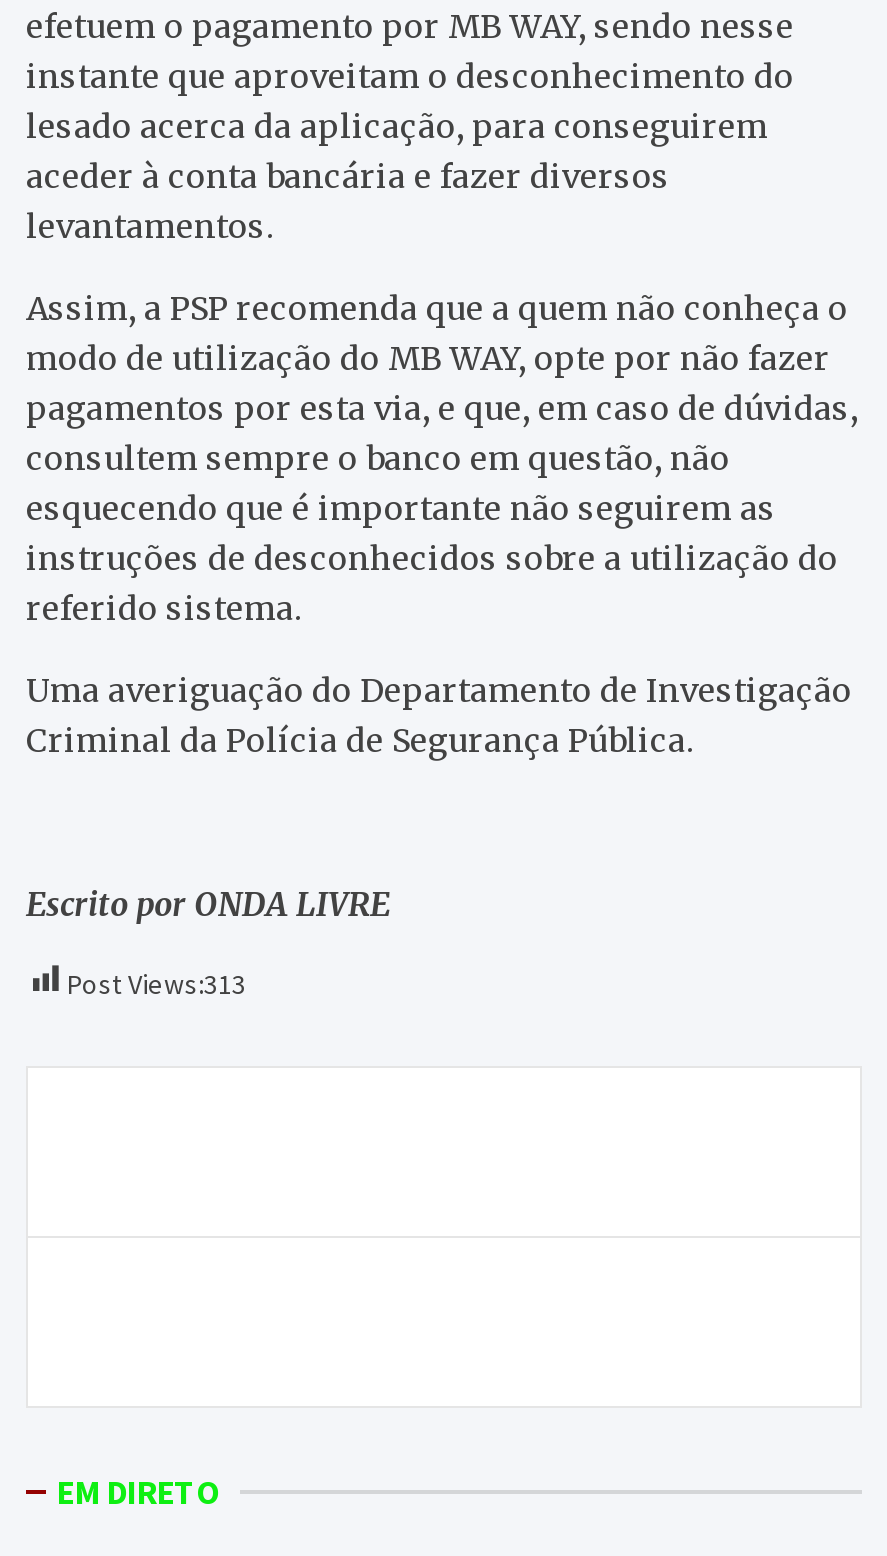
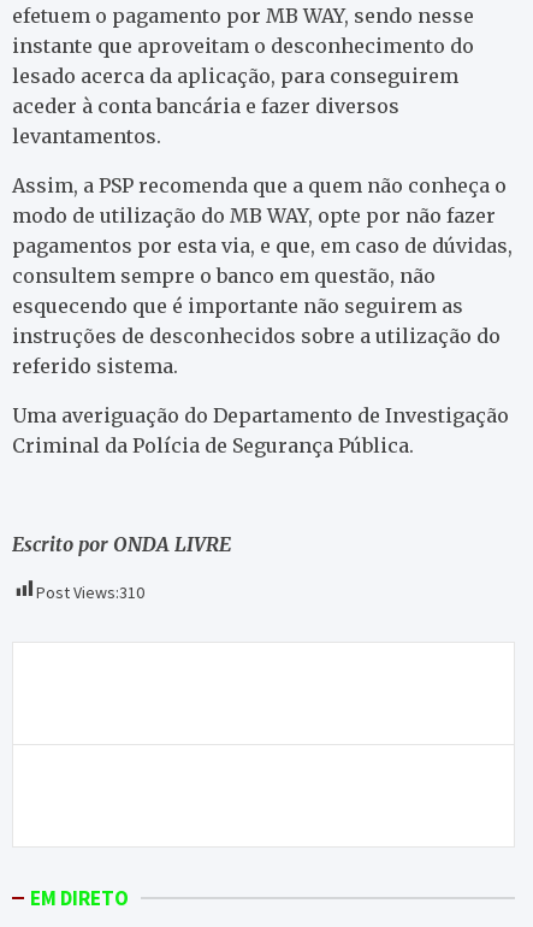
[66,966,246,1002] Post Views:313 -> [36,581,144,603] Post Views:310

